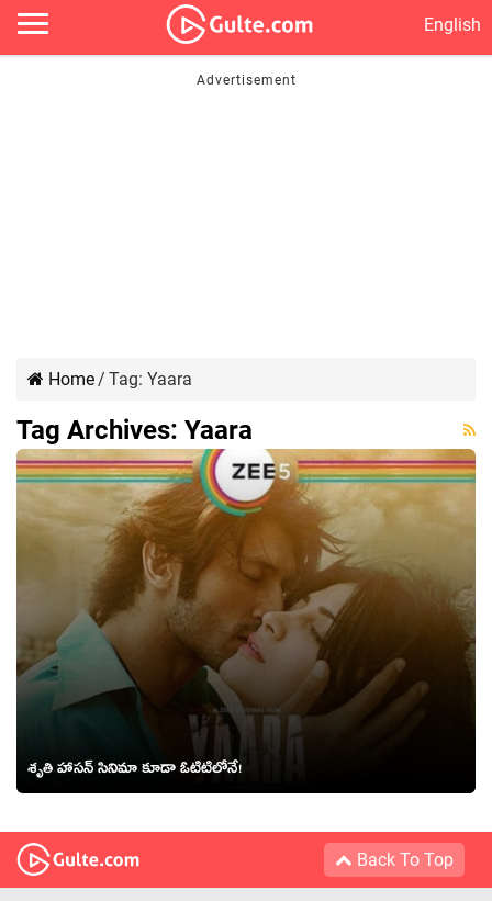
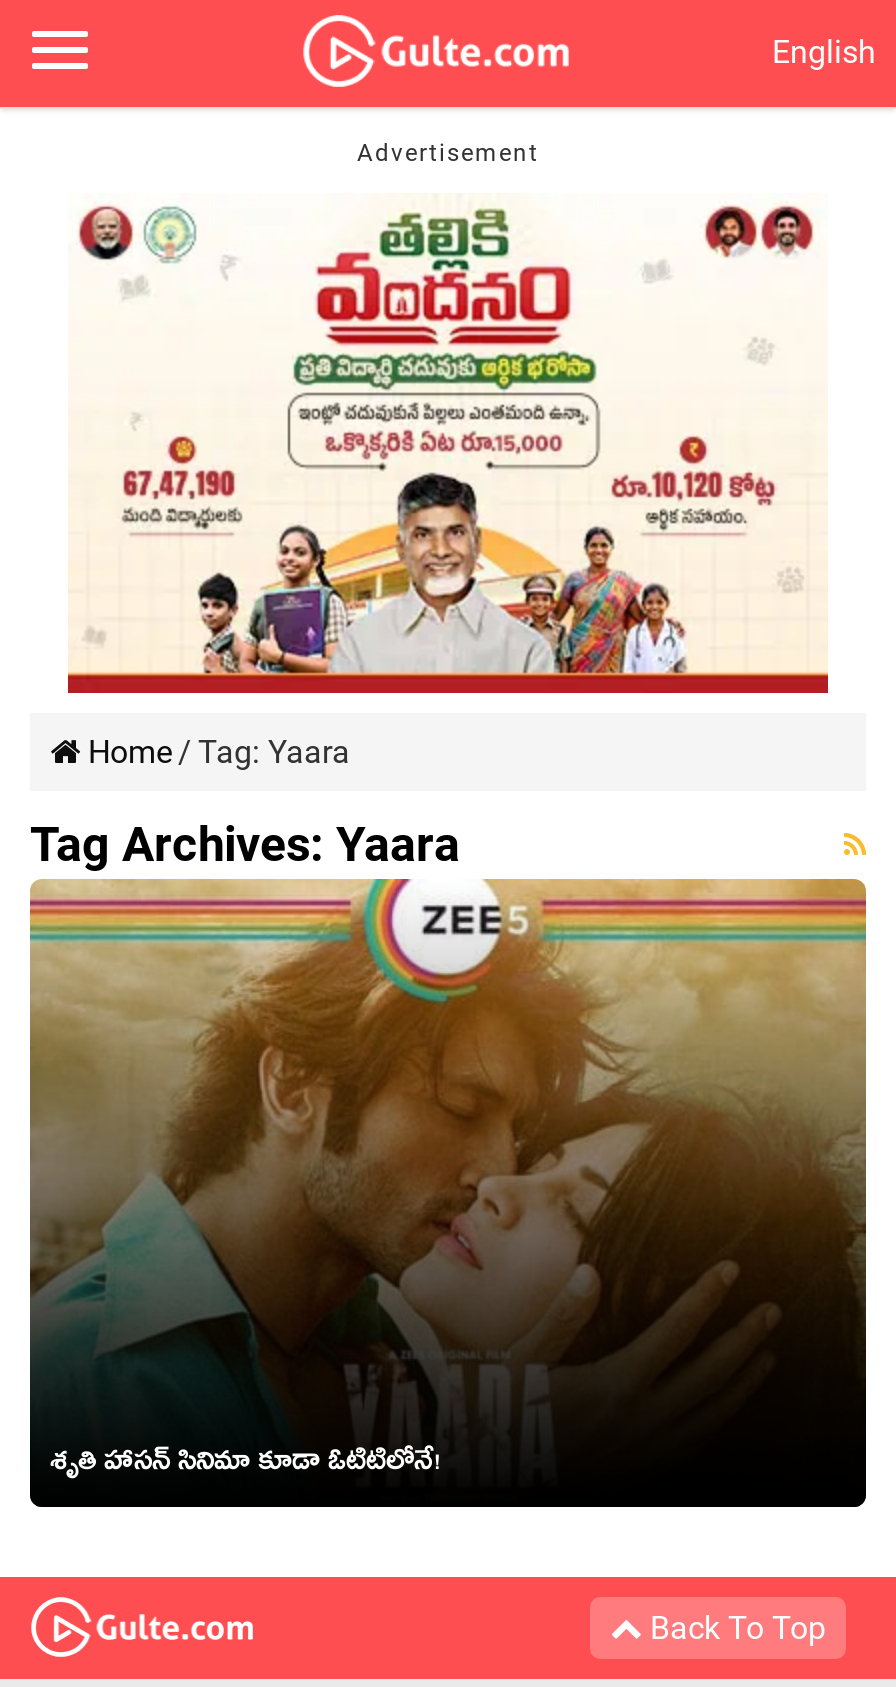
none -> [66,203,830,695] [image]

